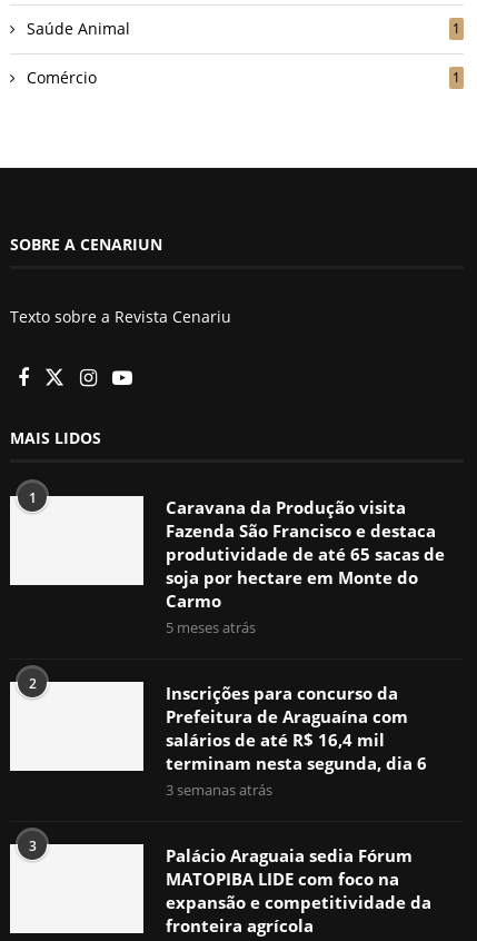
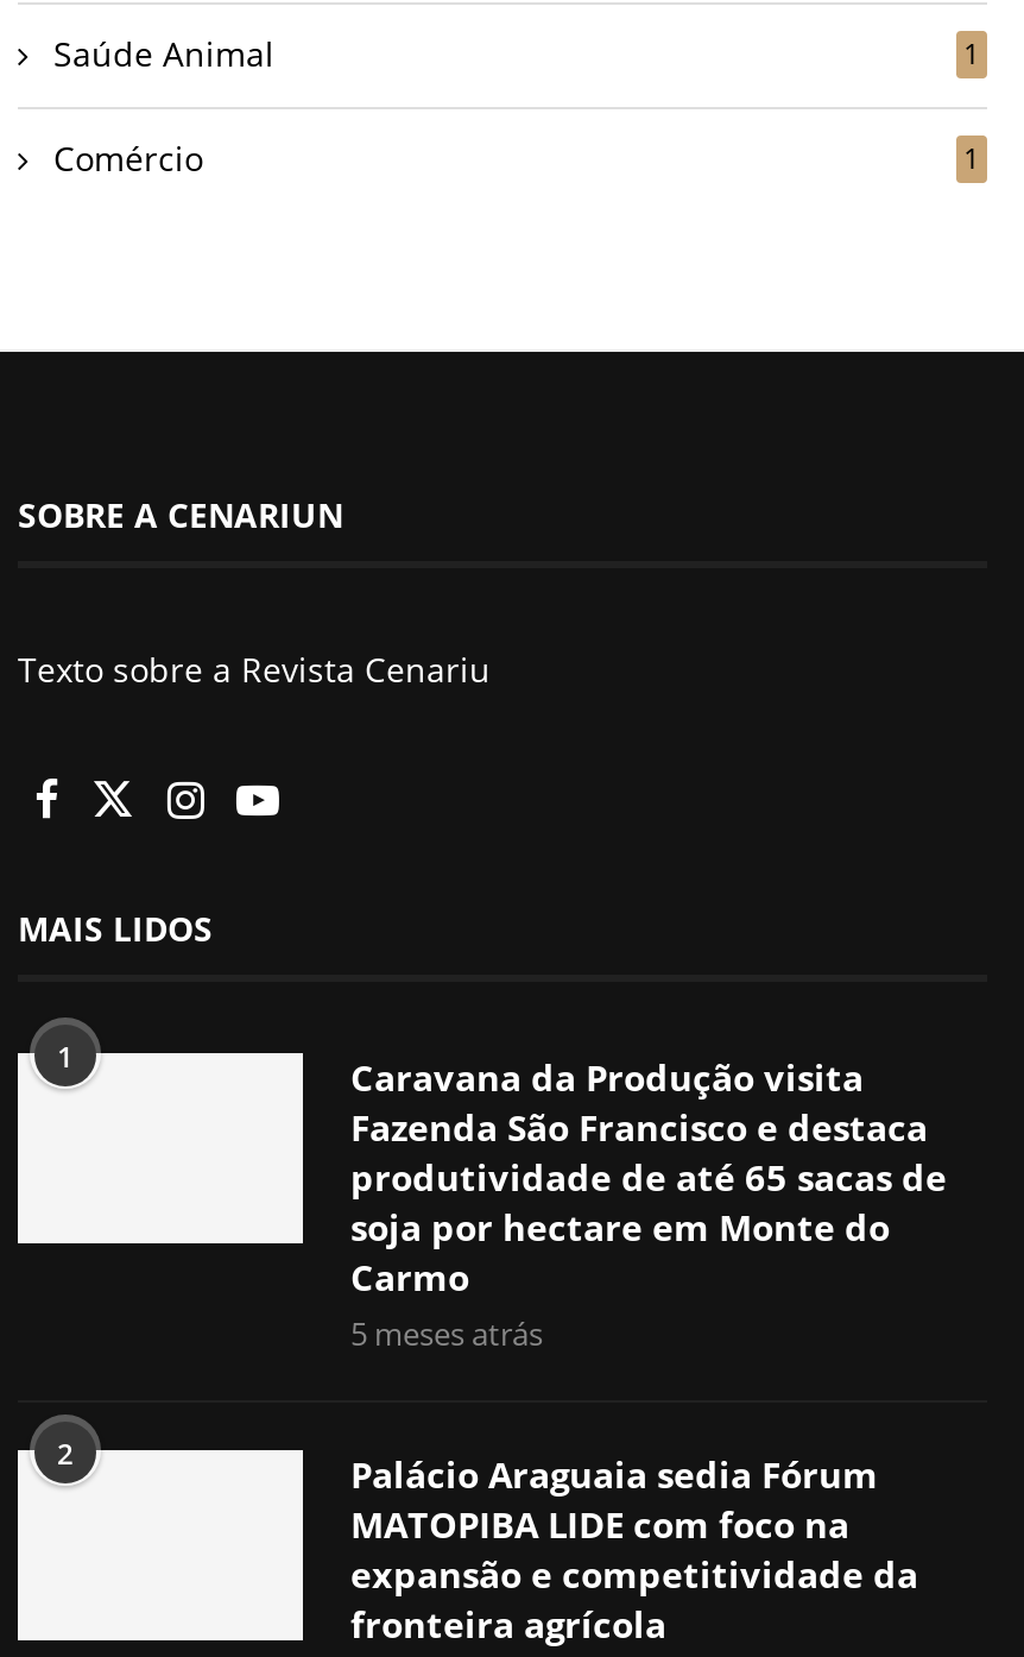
[28,682,427,855] Inscrições para concurso da | Prefeitura de Araguaína com | salários de até R$ 16,4 mil | terminam nesta segunda, dia 6 | 3 semanas atrás | 3 -> none

